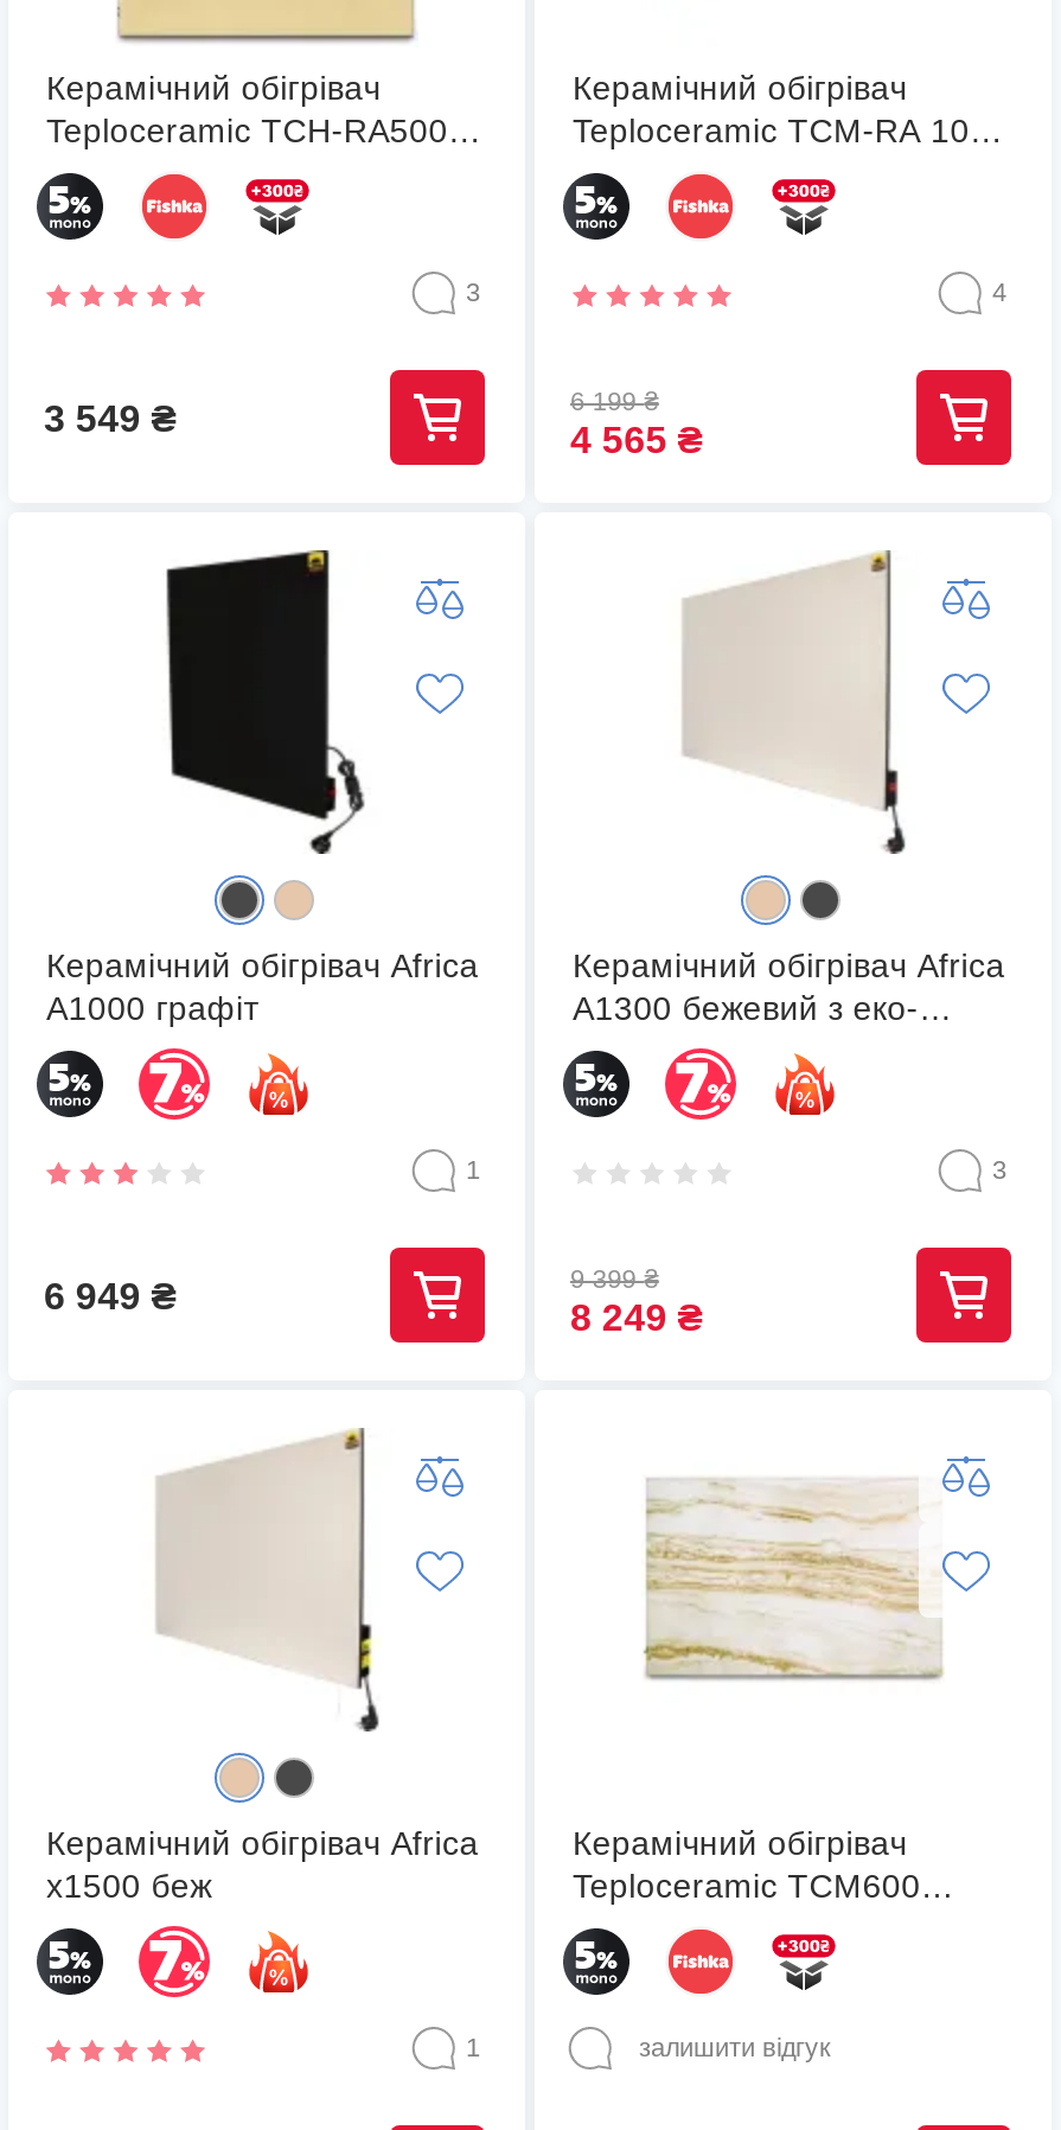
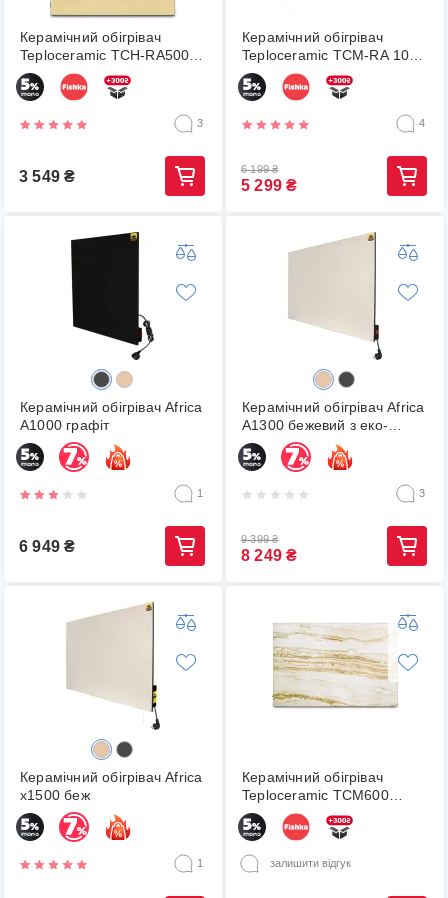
[570,420,705,460] 4 565 ₴ -> [241,177,298,194] 5 299 ₴

